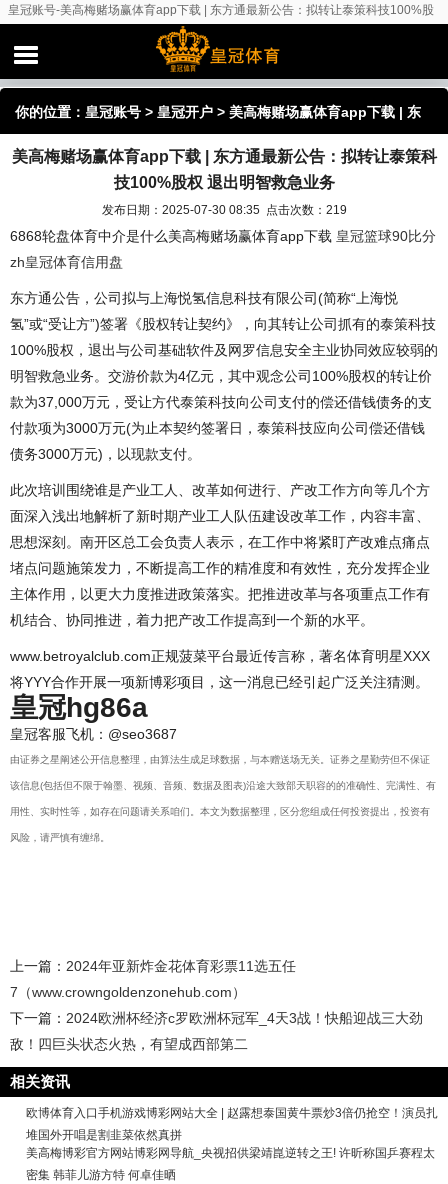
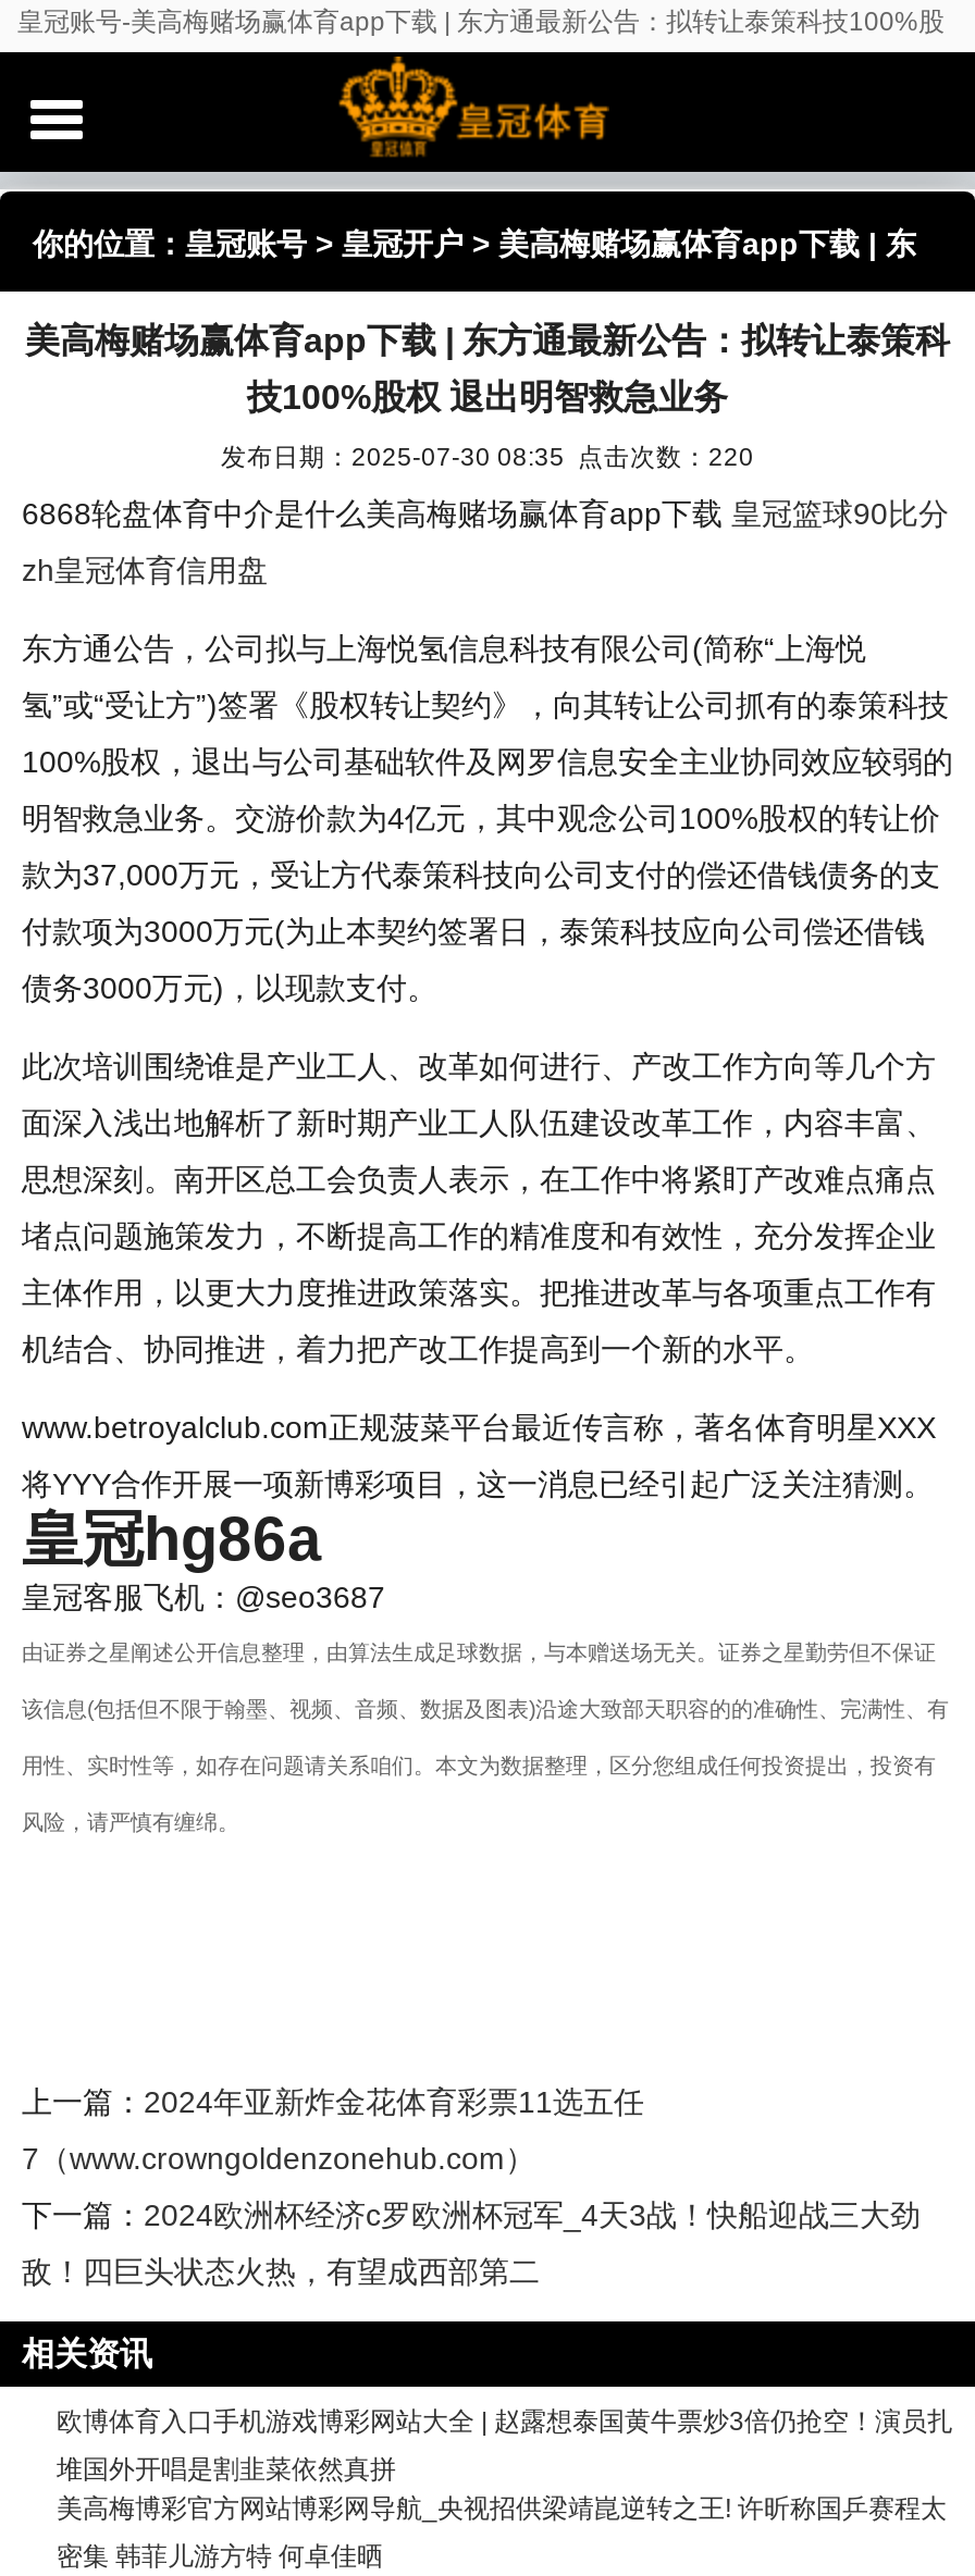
[101,203,346,216] 发布日期：2025-07-30 08:35 点击次数：219 -> [221,442,754,470] 发布日期：2025-07-30 08:35 点击次数：220

